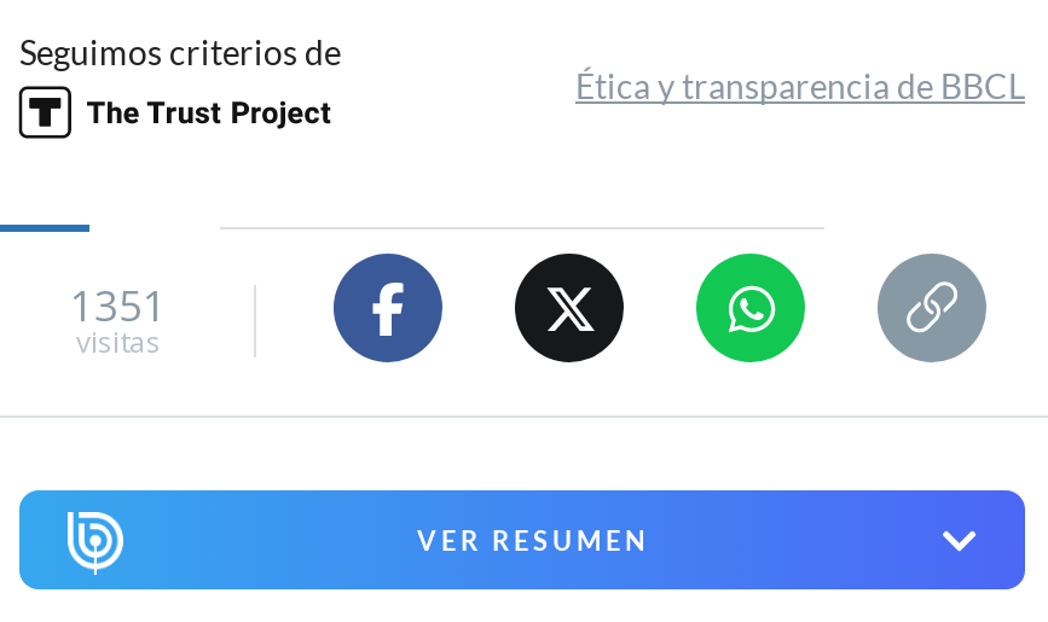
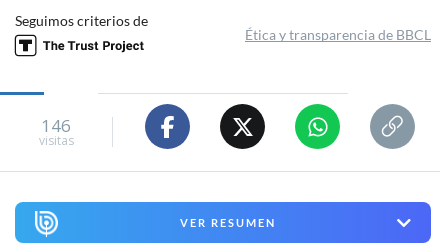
[70,278,167,333] 1351 -> [41,114,71,137] 146

